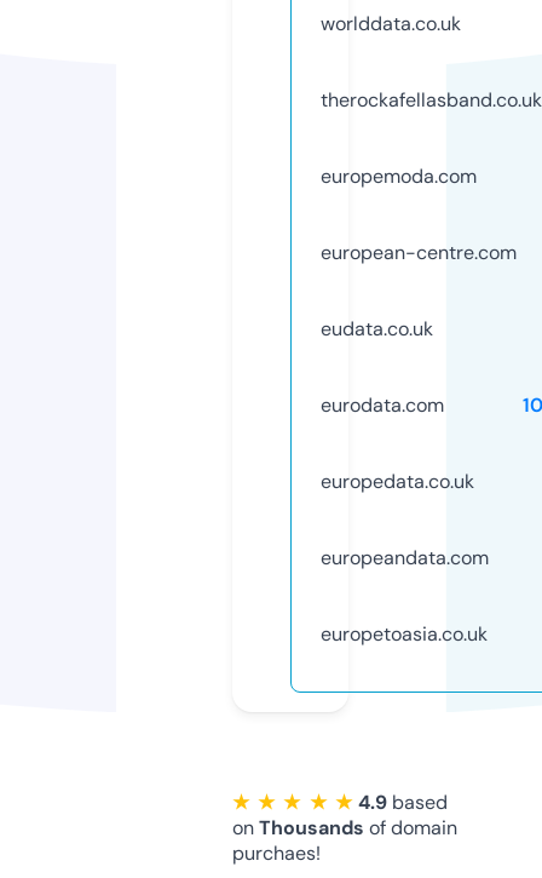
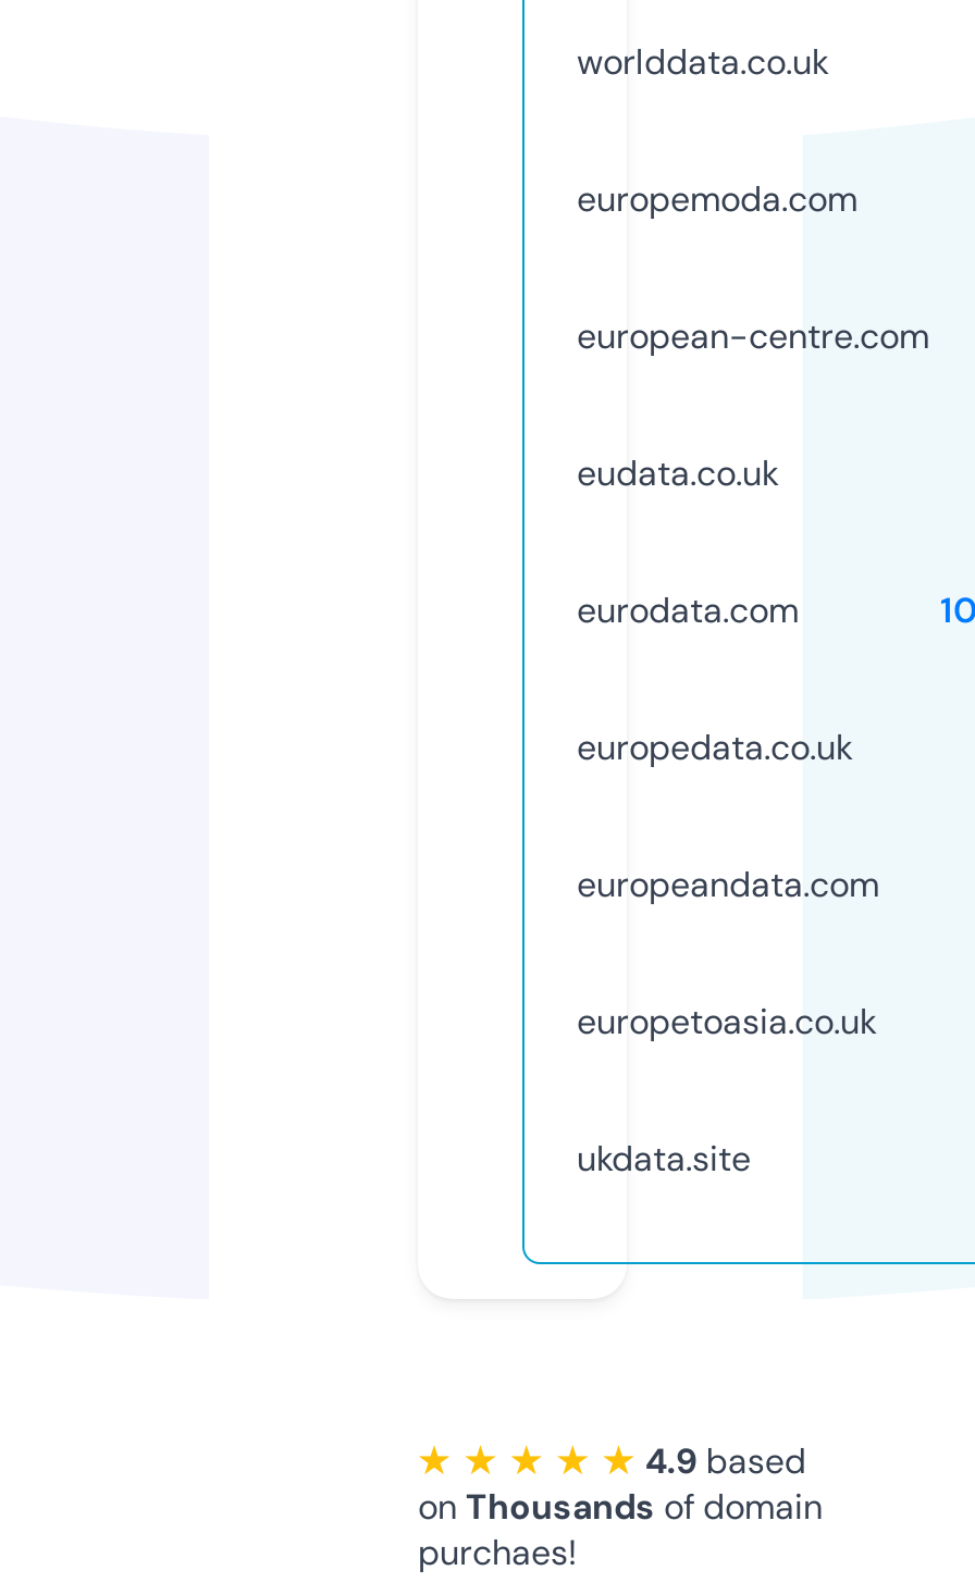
[321,87,542,112] therockafellasband.co.uk -> none
moved [321,163,517,646] -> [577,176,929,1044]: europemoda.com | european-centre.com | eudata.co.uk | eurodata.com | europedata.co.uk | europeandata.com | europetoasia.co.uk
none -> [577,1135,751,1181] ukdata.site

